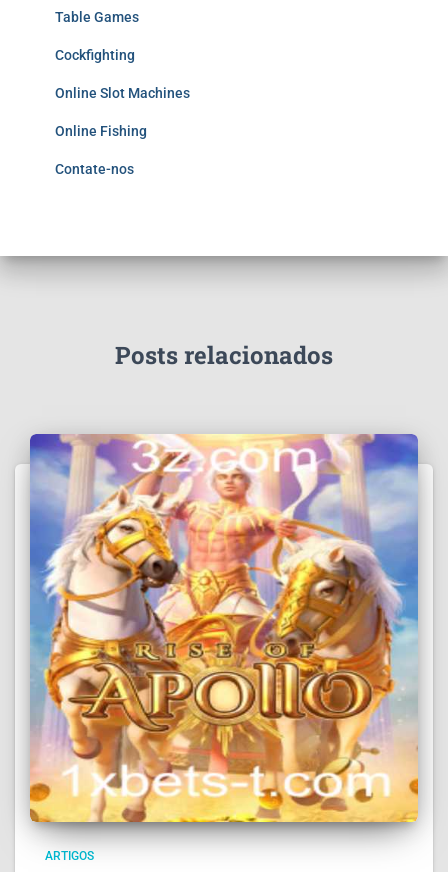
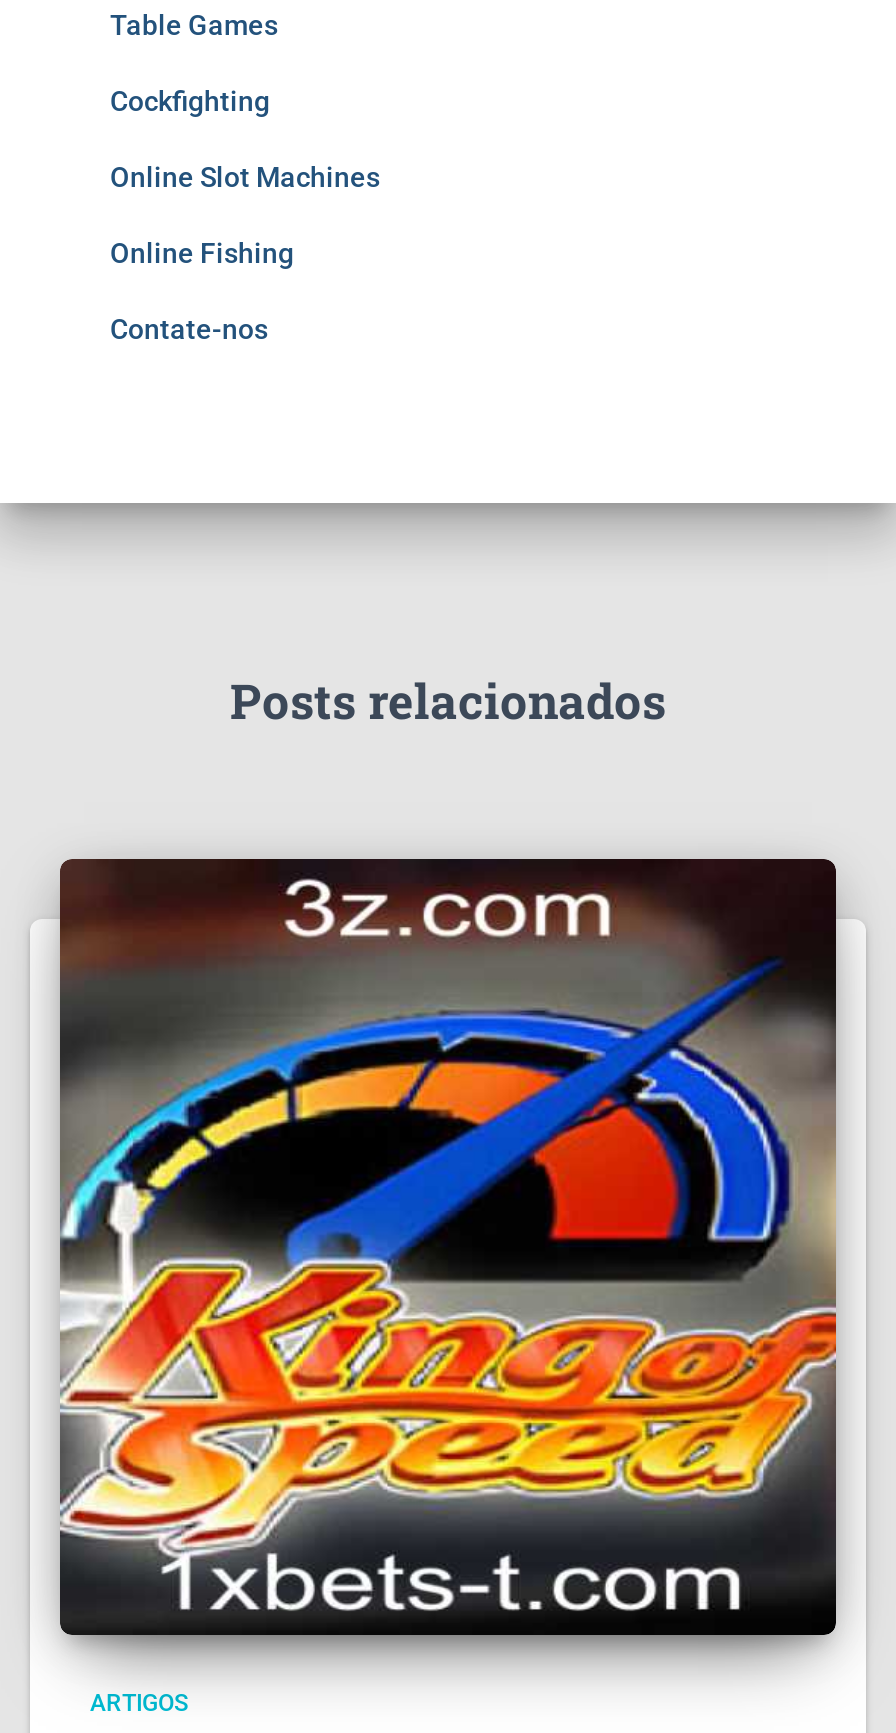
[29,433,419,823] [image] -> [58,857,838,1637] [image]

